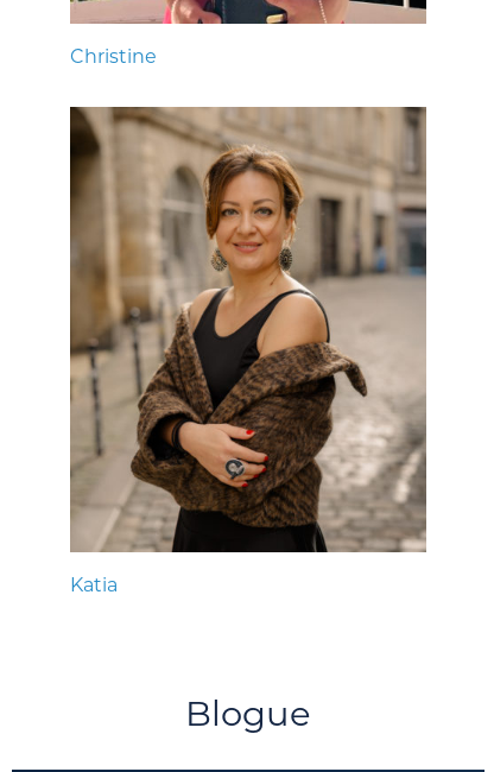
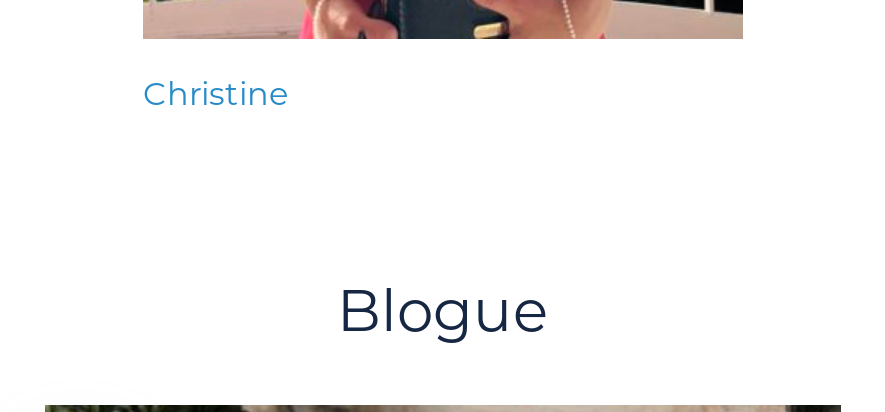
[69,106,427,596] [image] | Katia -> none

